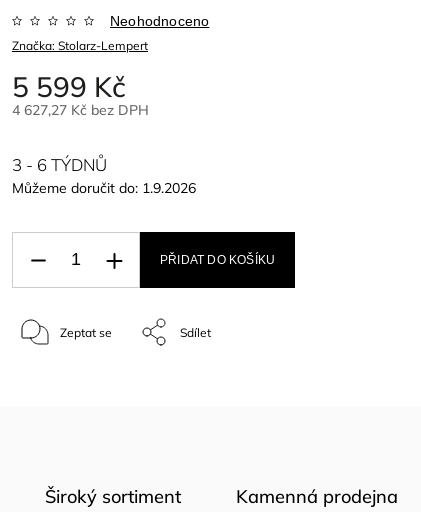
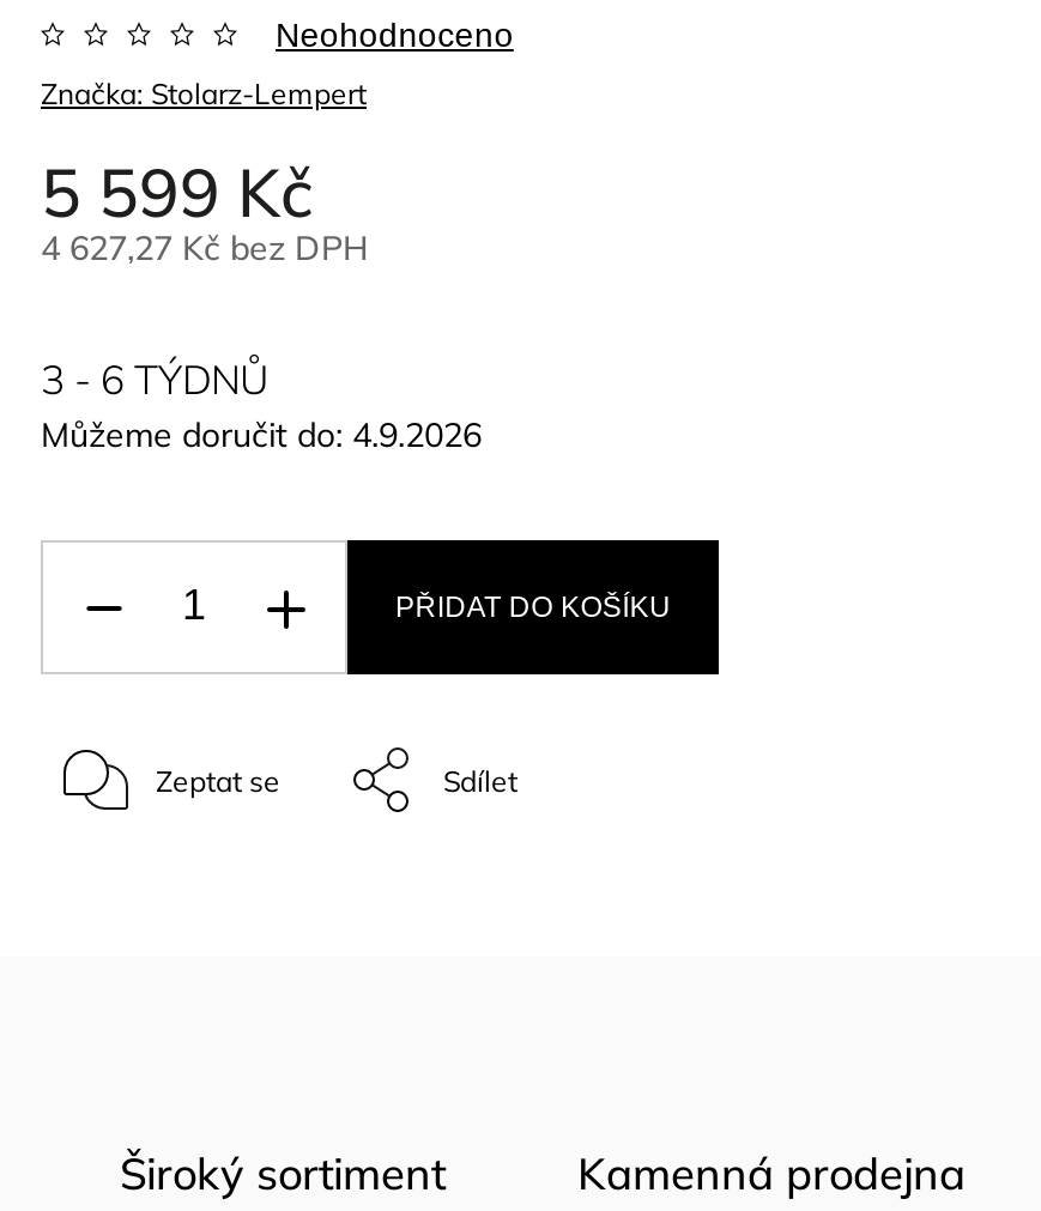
[12,178,196,196] Můžeme doručit do: 1.9.2026 -> [41,412,482,455] Můžeme doručit do: 4.9.2026

